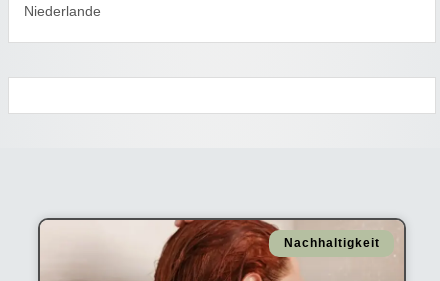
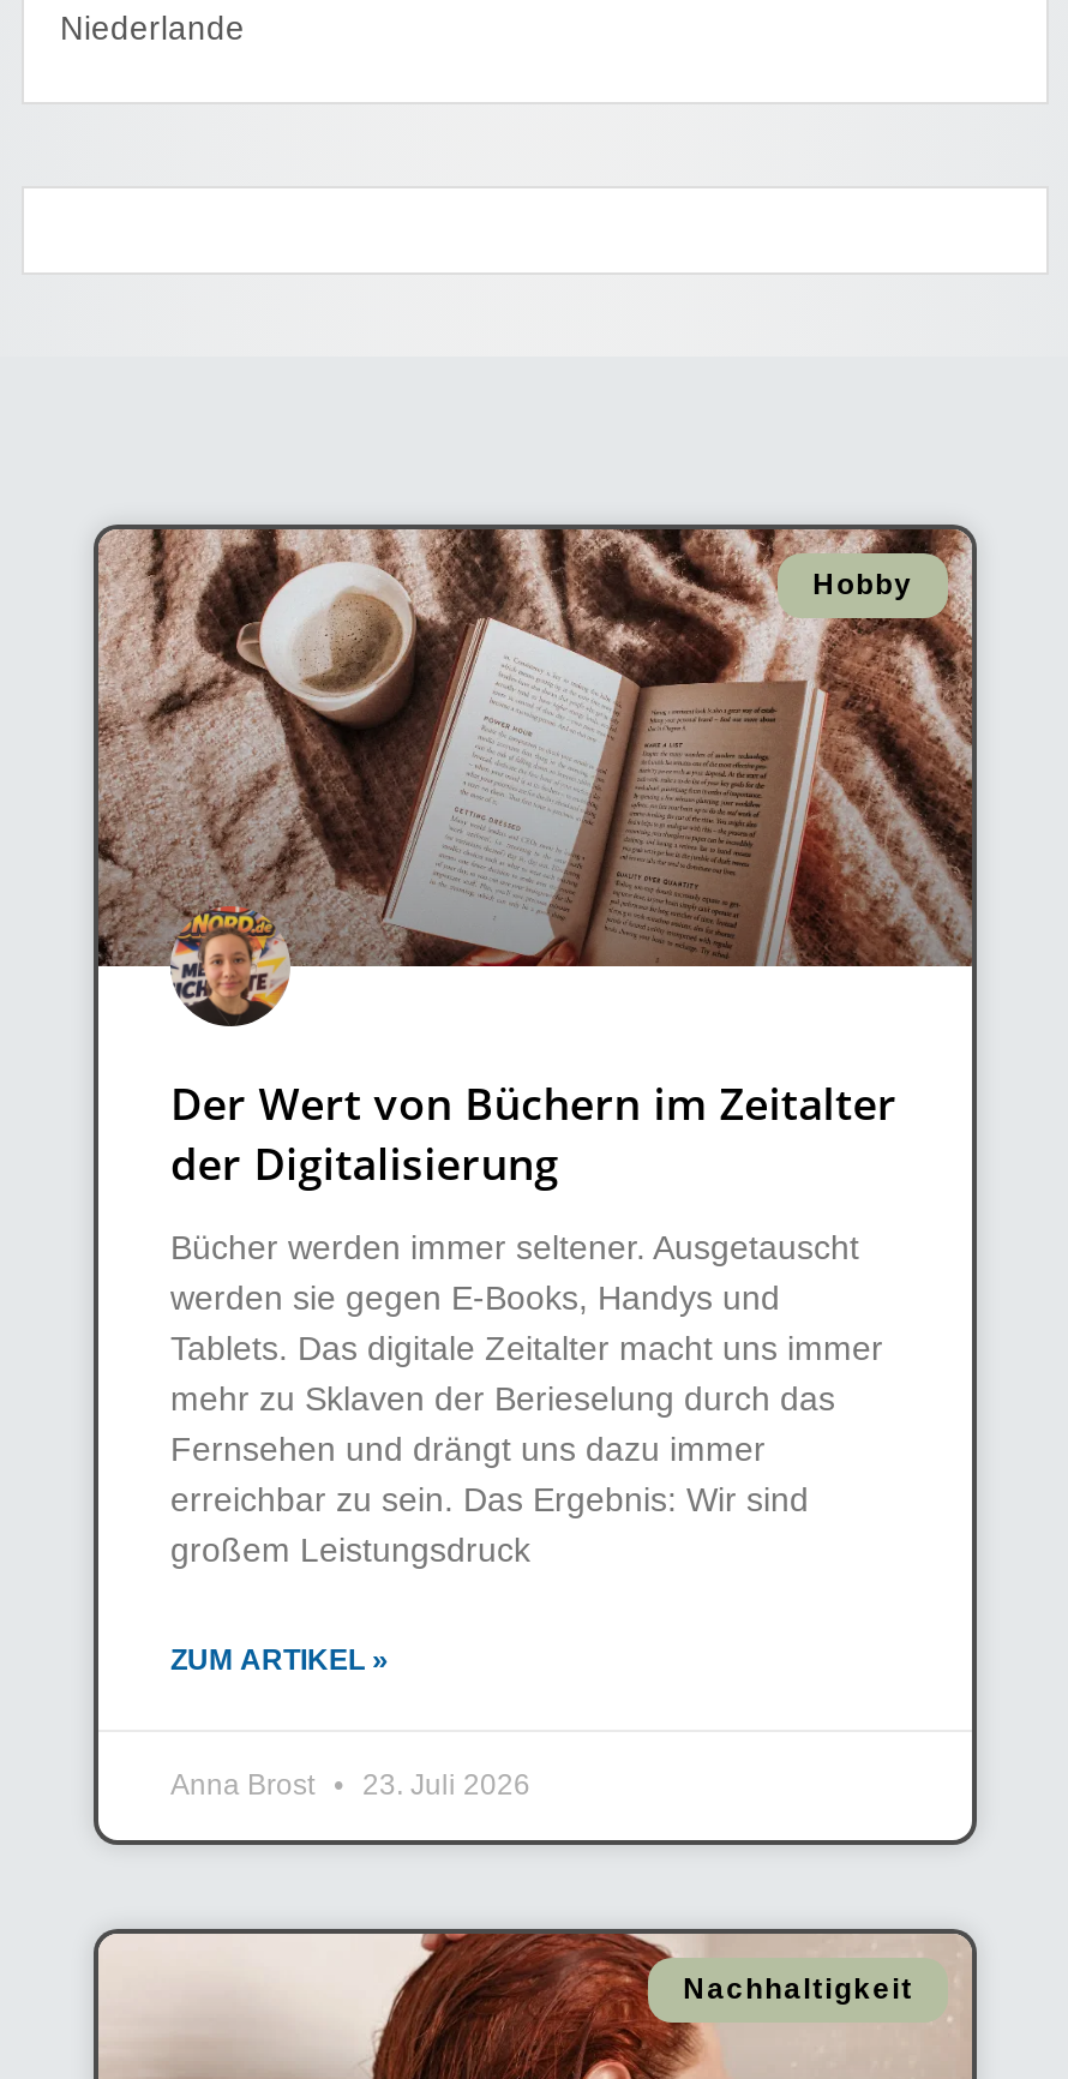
none -> [96,523,974,1849] [image] | Hobby
none -> [170,1073,897,1676] Der Wert von Büchern im Zeitalter | der Digitalisierung | Bücher werden immer seltener. Ausgetauscht | werden sie gegen E-Books, Handys und | Tablets. Das digitale Zeitalter macht uns immer | mehr zu Sklaven der Berieselung durch das | Fernsehen und drängt uns dazu immer | erreichbar zu sein. Das Ergebnis: Wir sind | großem Leistungsdruck | ZUM ARTIKEL »
none -> [170,1767,530,1801] Anna Brost | 23. Juli 2026

